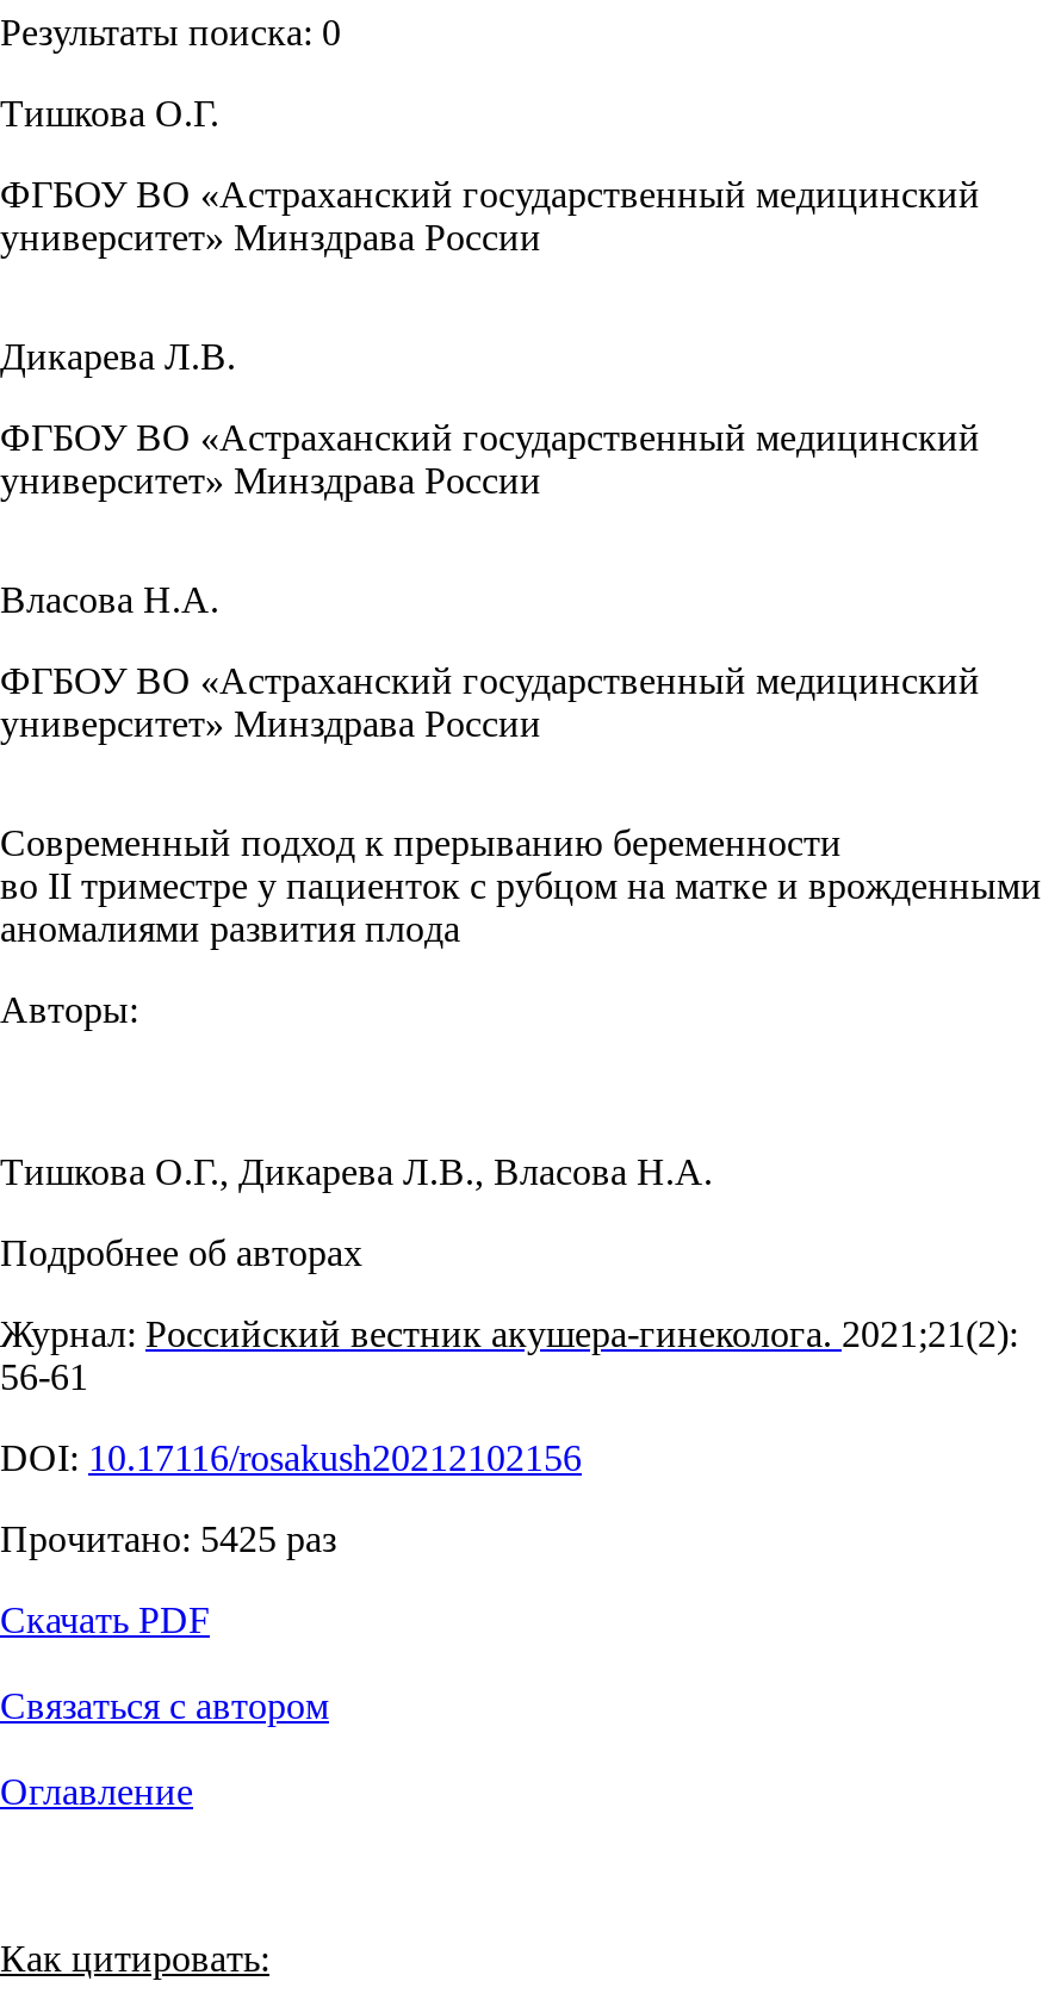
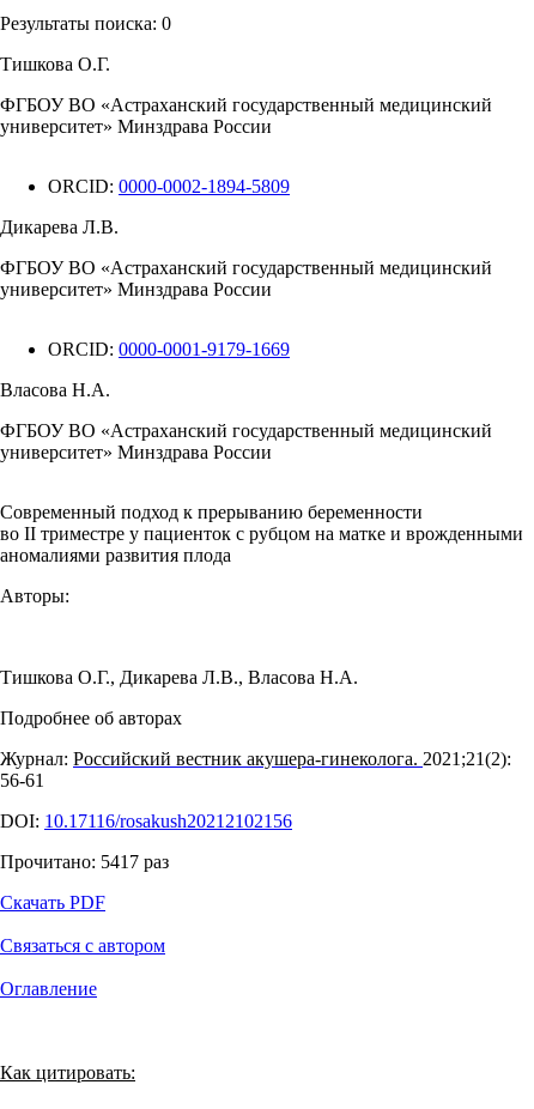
none -> [48,176,290,196] ORCID: 0000-0002-1894-5809
none -> [48,339,290,359] ORCID: 0000-0001-9179-1669
[0,1519,336,1559] Прочитано: 5425 раз -> [0,852,169,872] Прочитано: 5417 раз

